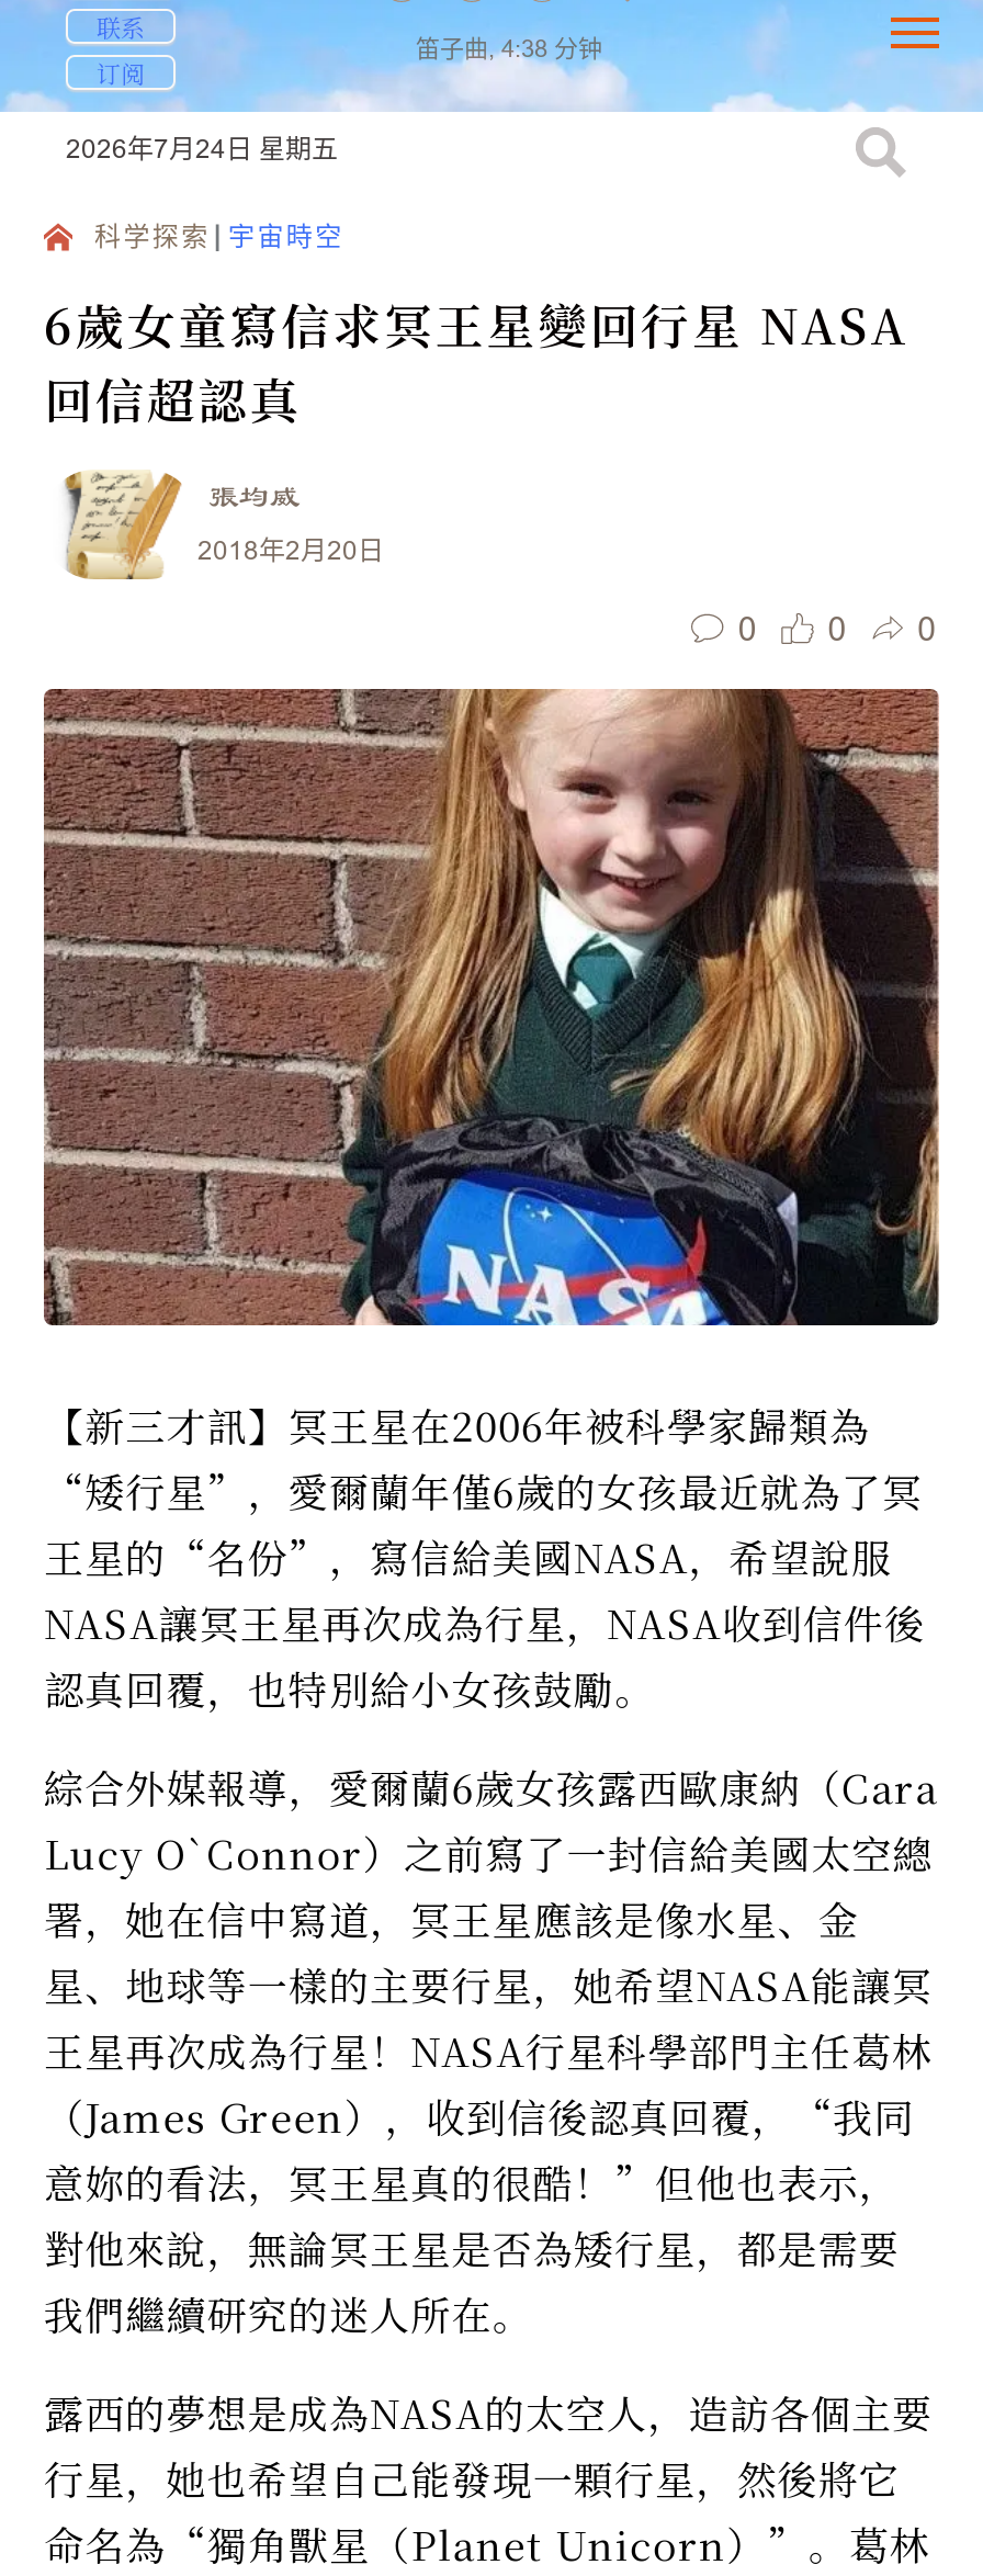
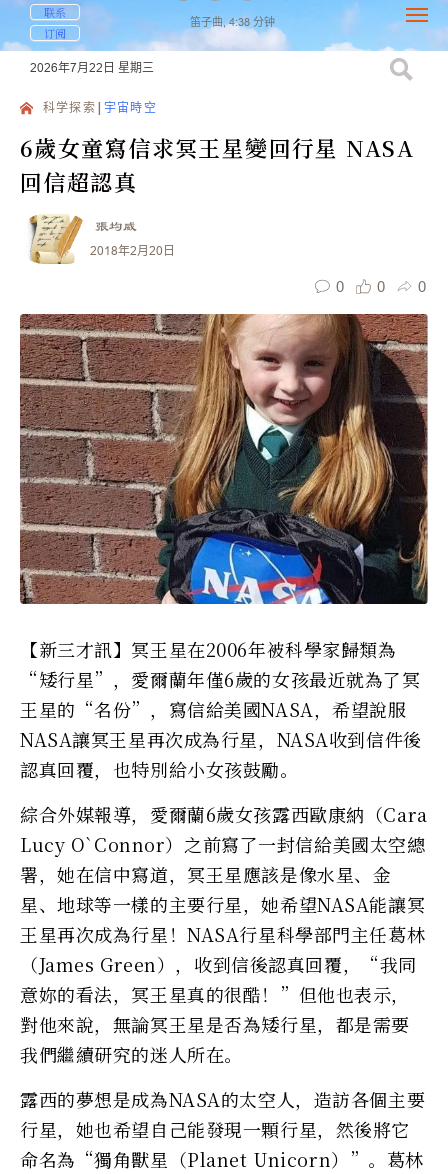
[66,132,338,167] 2026年7月24日 星期五 -> [30,60,154,76] 2026年7月22日 星期三

